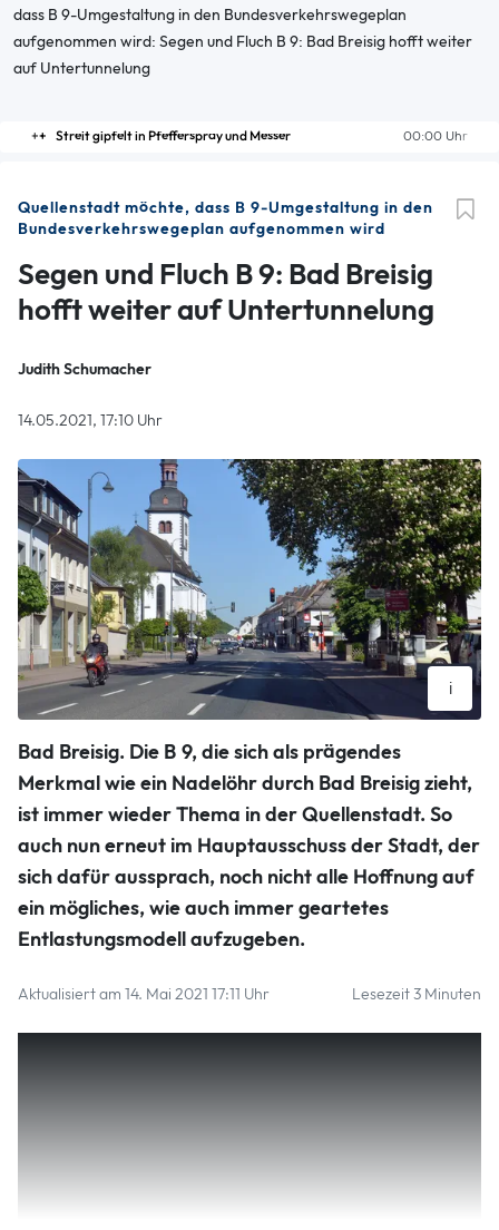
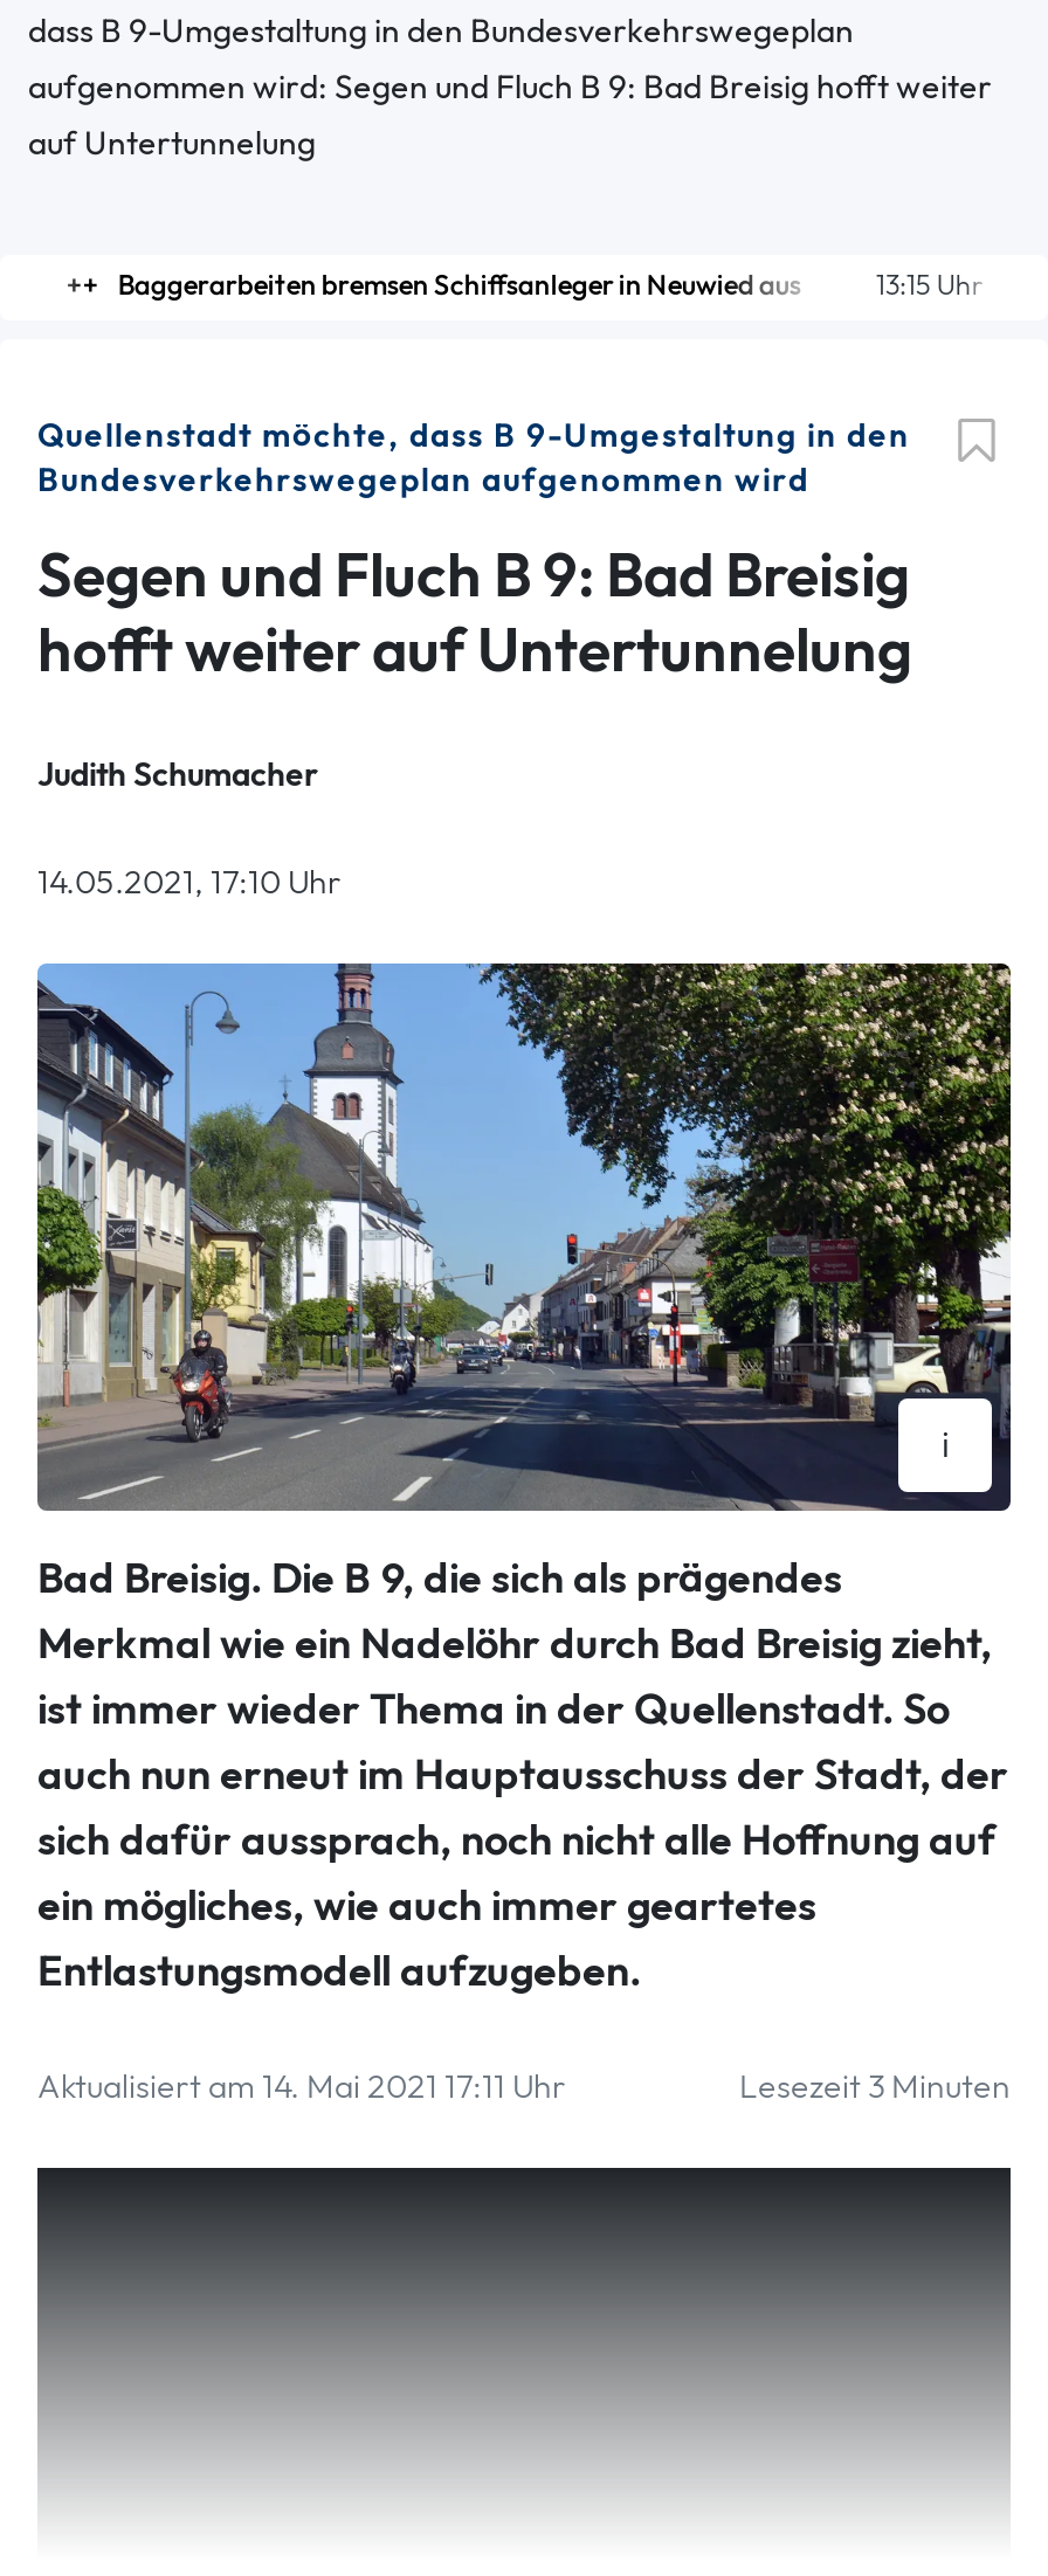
[56,127,468,145] 00:00 Uhr | Streit gipfelt in Pfefferspray und Messer -> [117,267,982,304] 13:15 Uhr | Baggerarbeiten bremsen Schiffsanleger in Neuwied aus

